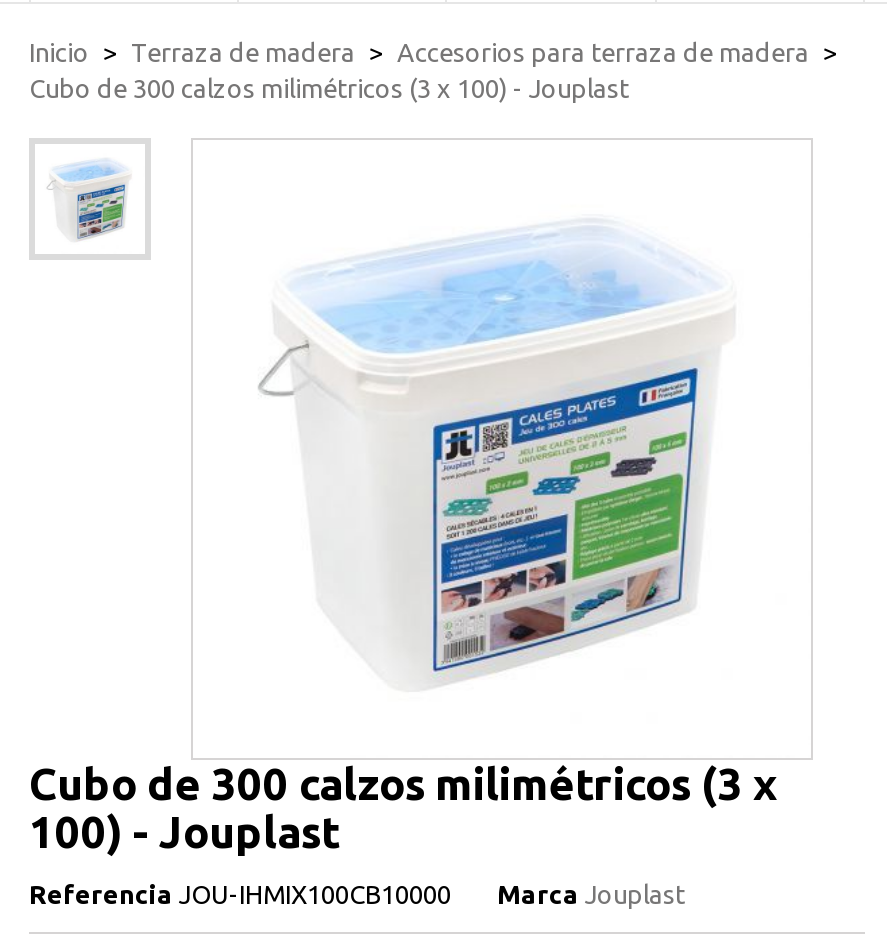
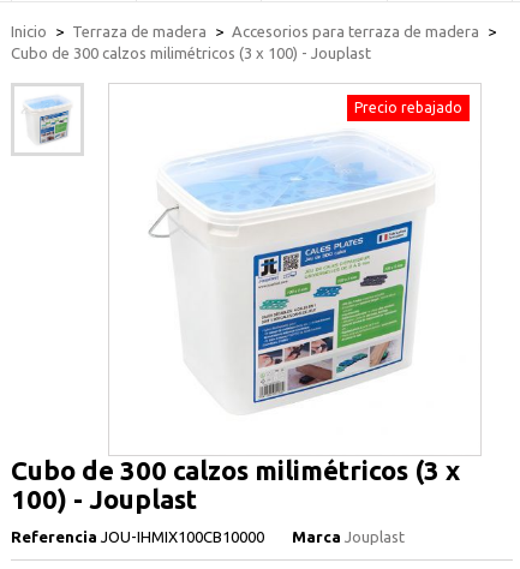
none -> [354,100,462,115] Precio rebajado

